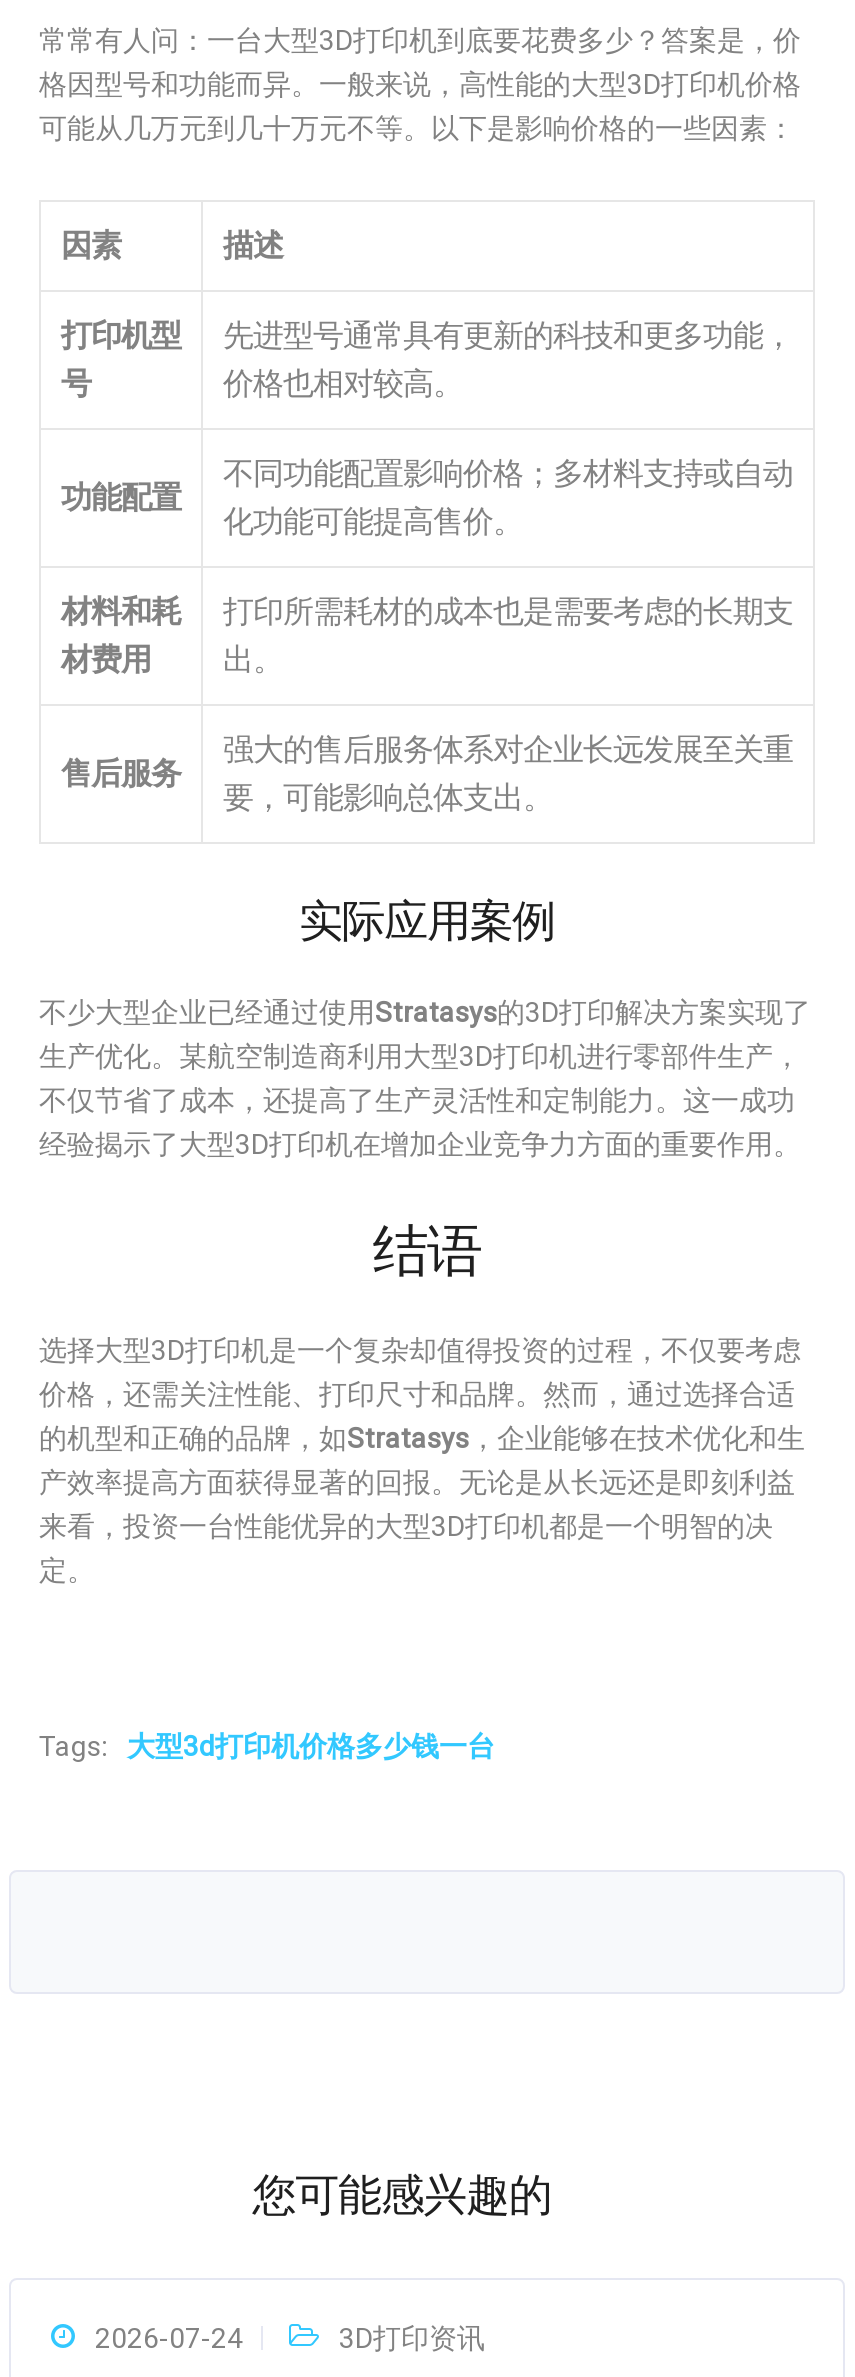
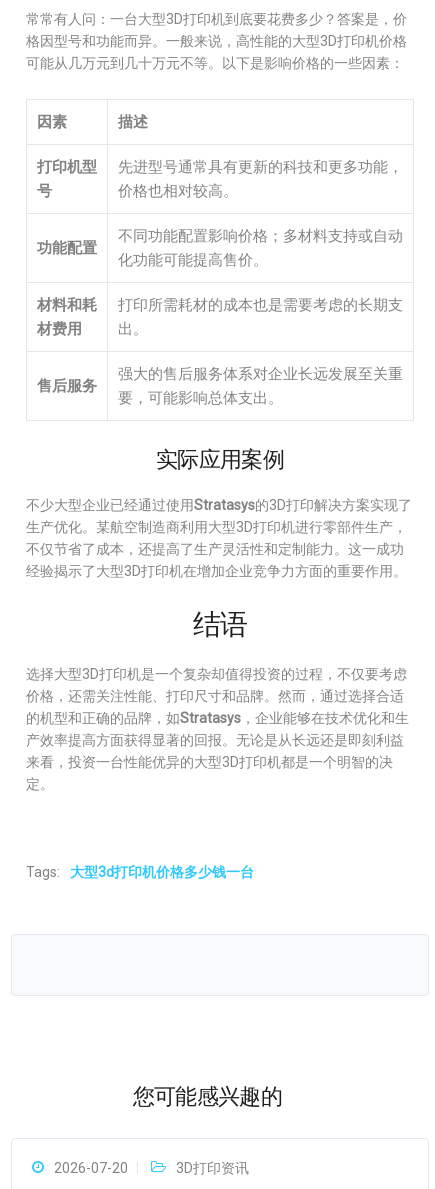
[95,2322,243,2354] 2026-07-24 -> [54,1160,128,1176] 2026-07-20

